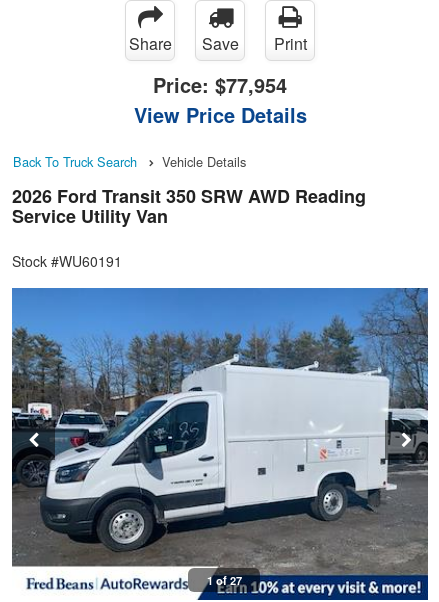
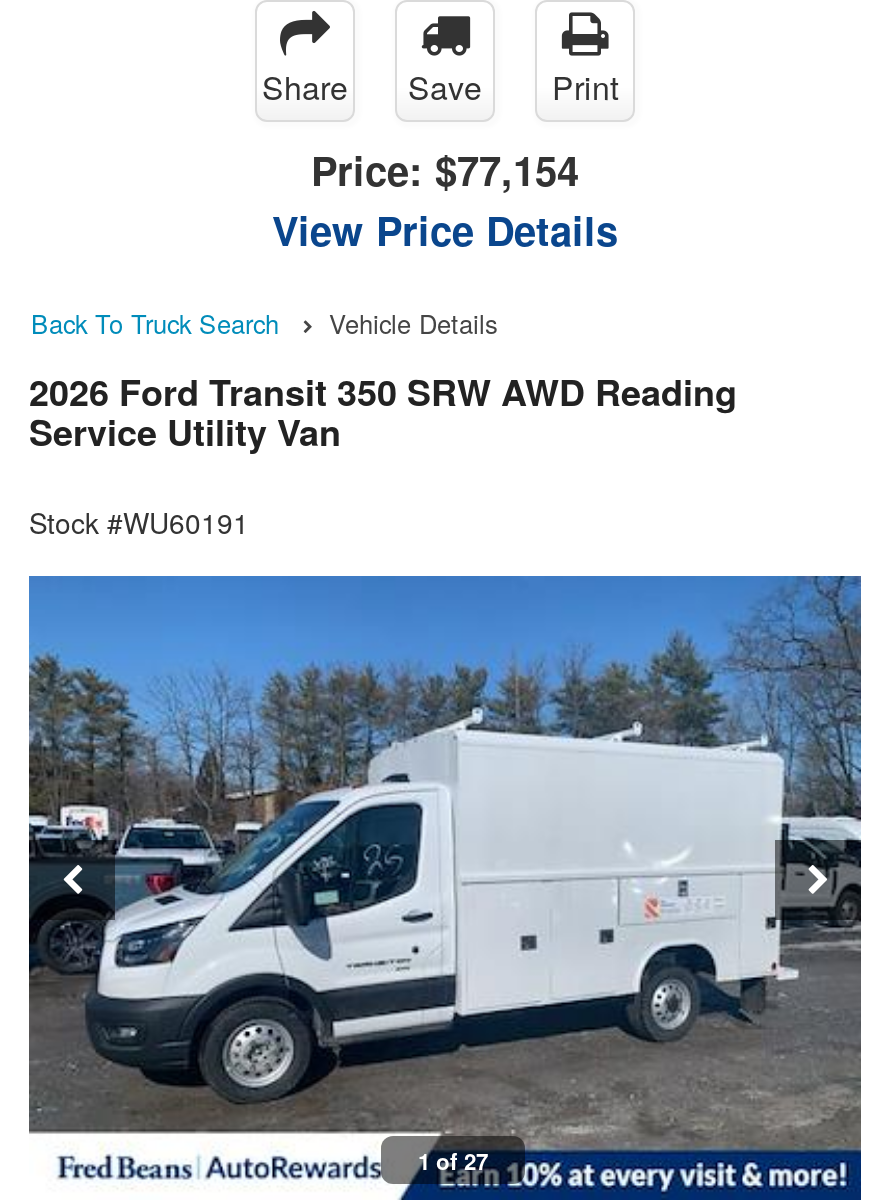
[153,70,287,99] Price: $77,954 -> [311,140,579,198] Price: $77,154

